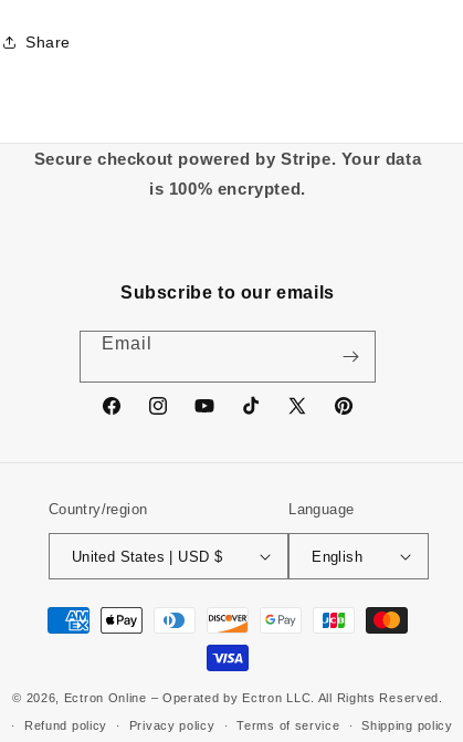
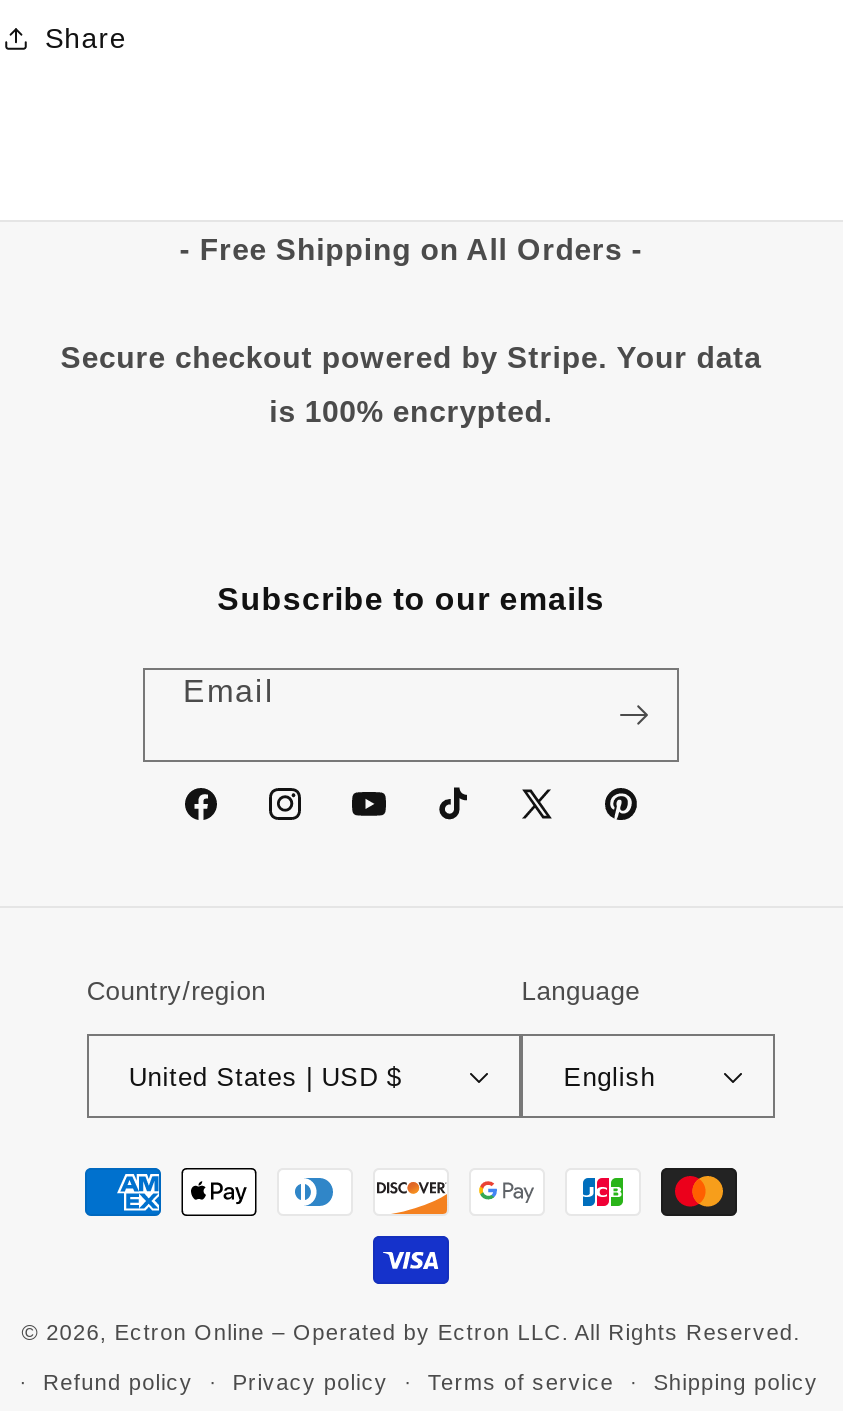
none -> [179,232,643,266] - Free Shipping on All Orders -

